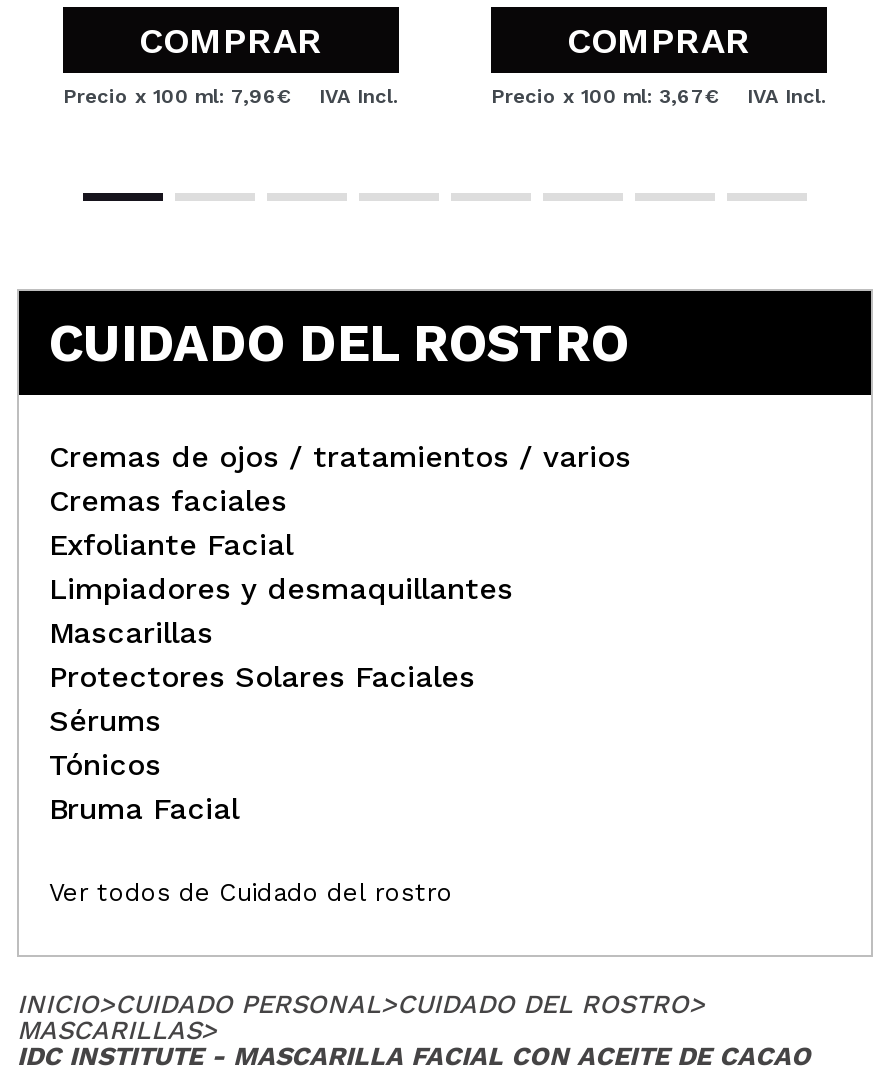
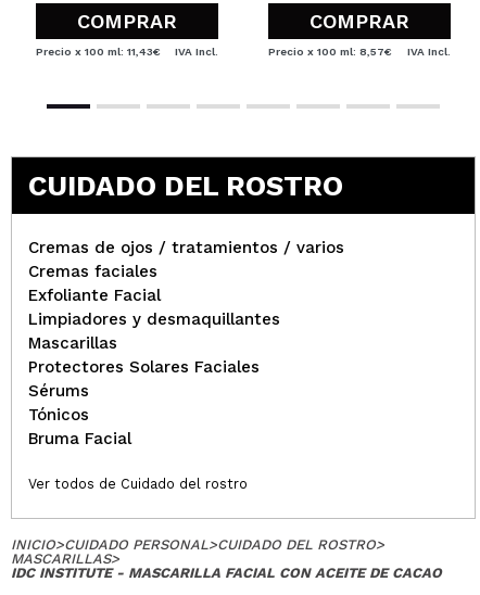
[63,84,399,106] Precio x 100 ml: 7,96€ IVA Incl. -> [36,45,218,57] Precio x 100 ml: 11,43€ IVA Incl.
[491,84,827,106] Precio x 100 ml: 3,67€ IVA Incl. -> [268,45,451,57] Precio x 100 ml: 8,57€ IVA Incl.

